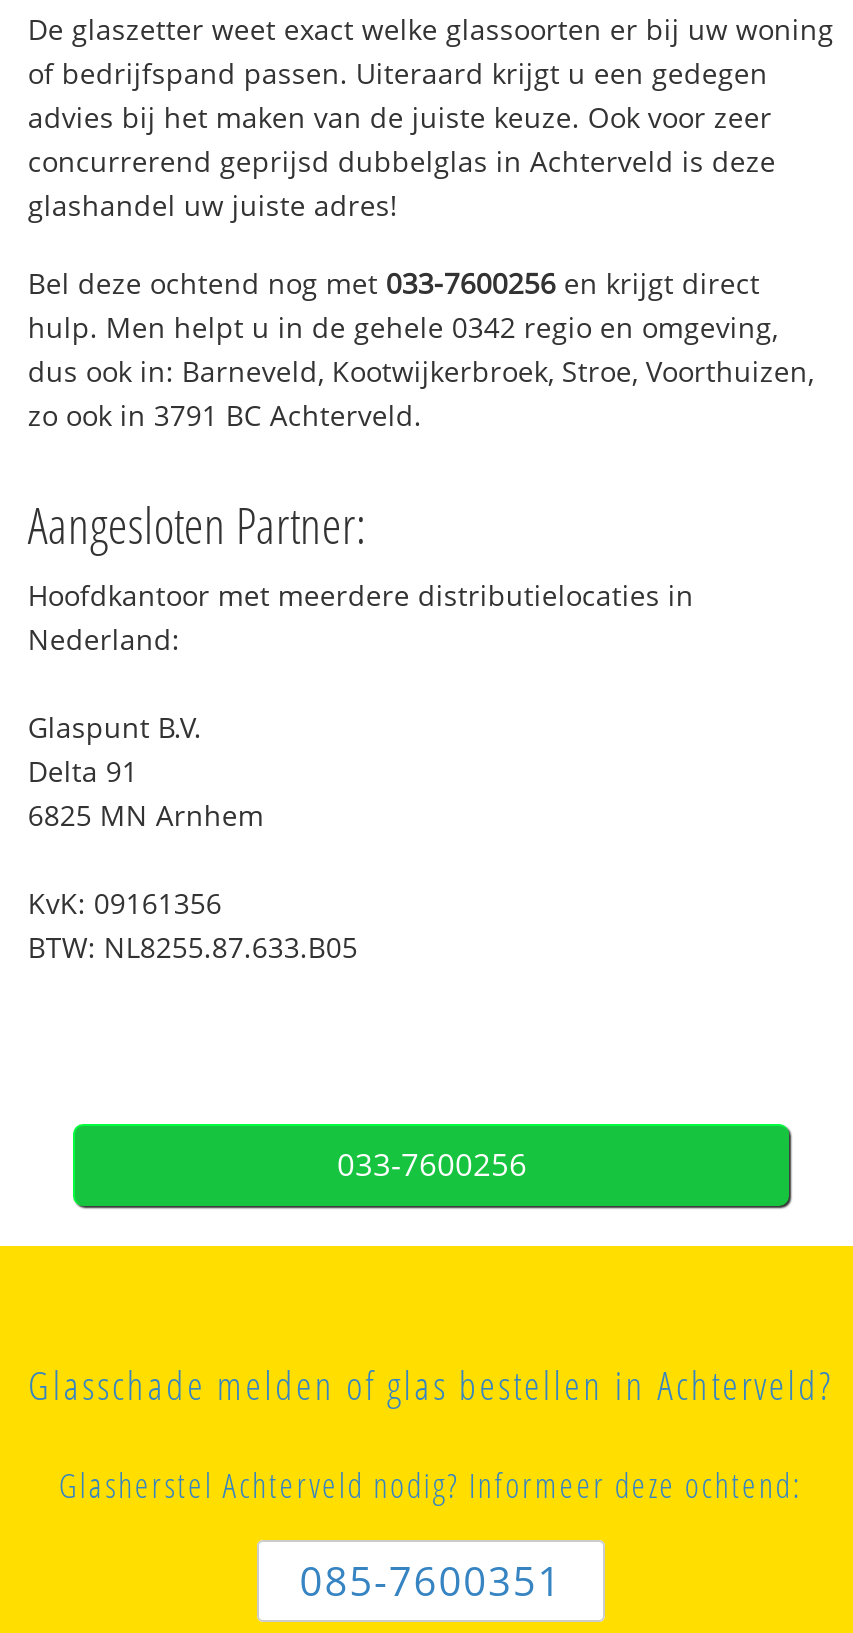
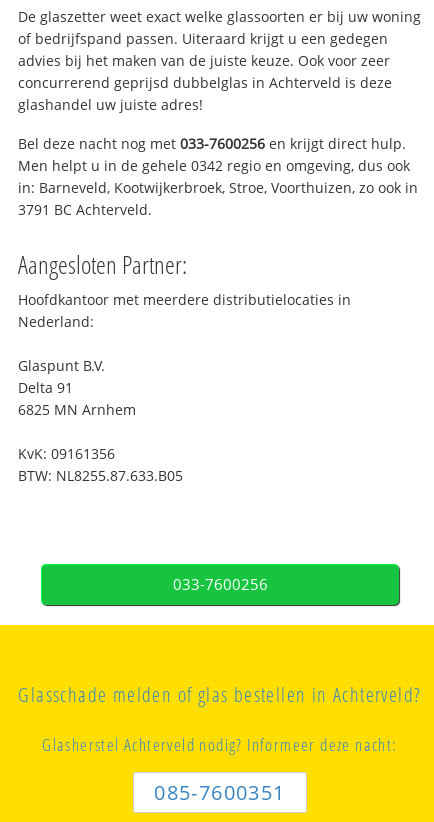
[28,263,814,433] Bel deze ochtend nog met 033-7600256 en krijgt direct | hulp. Men helpt u in de gehele 0342 regio en omgeving, | dus ook in: Barneveld, Kootwijkerbroek, Stroe, Voorthuizen, | zo ook in 3791 BC Achterveld. -> [18,133,418,218] Bel deze nacht nog met 033-7600256 en krijgt direct hulp. | Men helpt u in de gehele 0342 regio en omgeving, dus ook | in: Barneveld, Kootwijkerbroek, Stroe, Voorthuizen, zo ook in | 3791 BC Achterveld.
[59,1462,803,1508] Glasherstel Achterveld nodig? Informeer deze ochtend: -> [42,733,398,756] Glasherstel Achterveld nodig? Informeer deze nacht:

